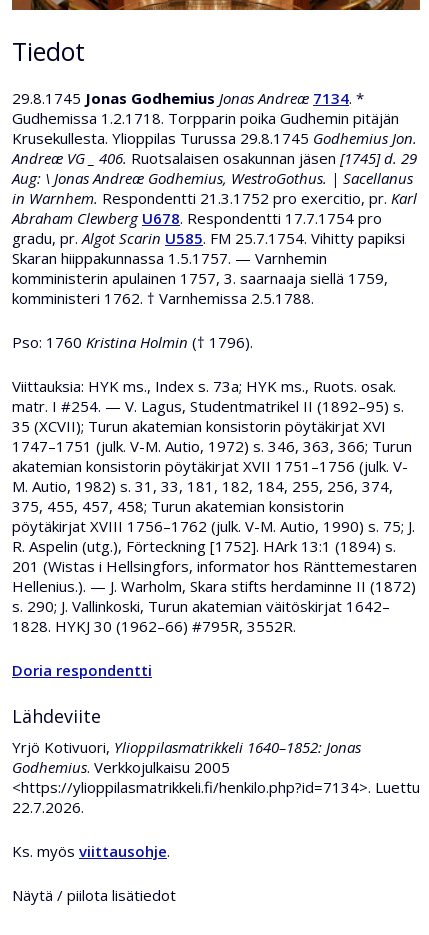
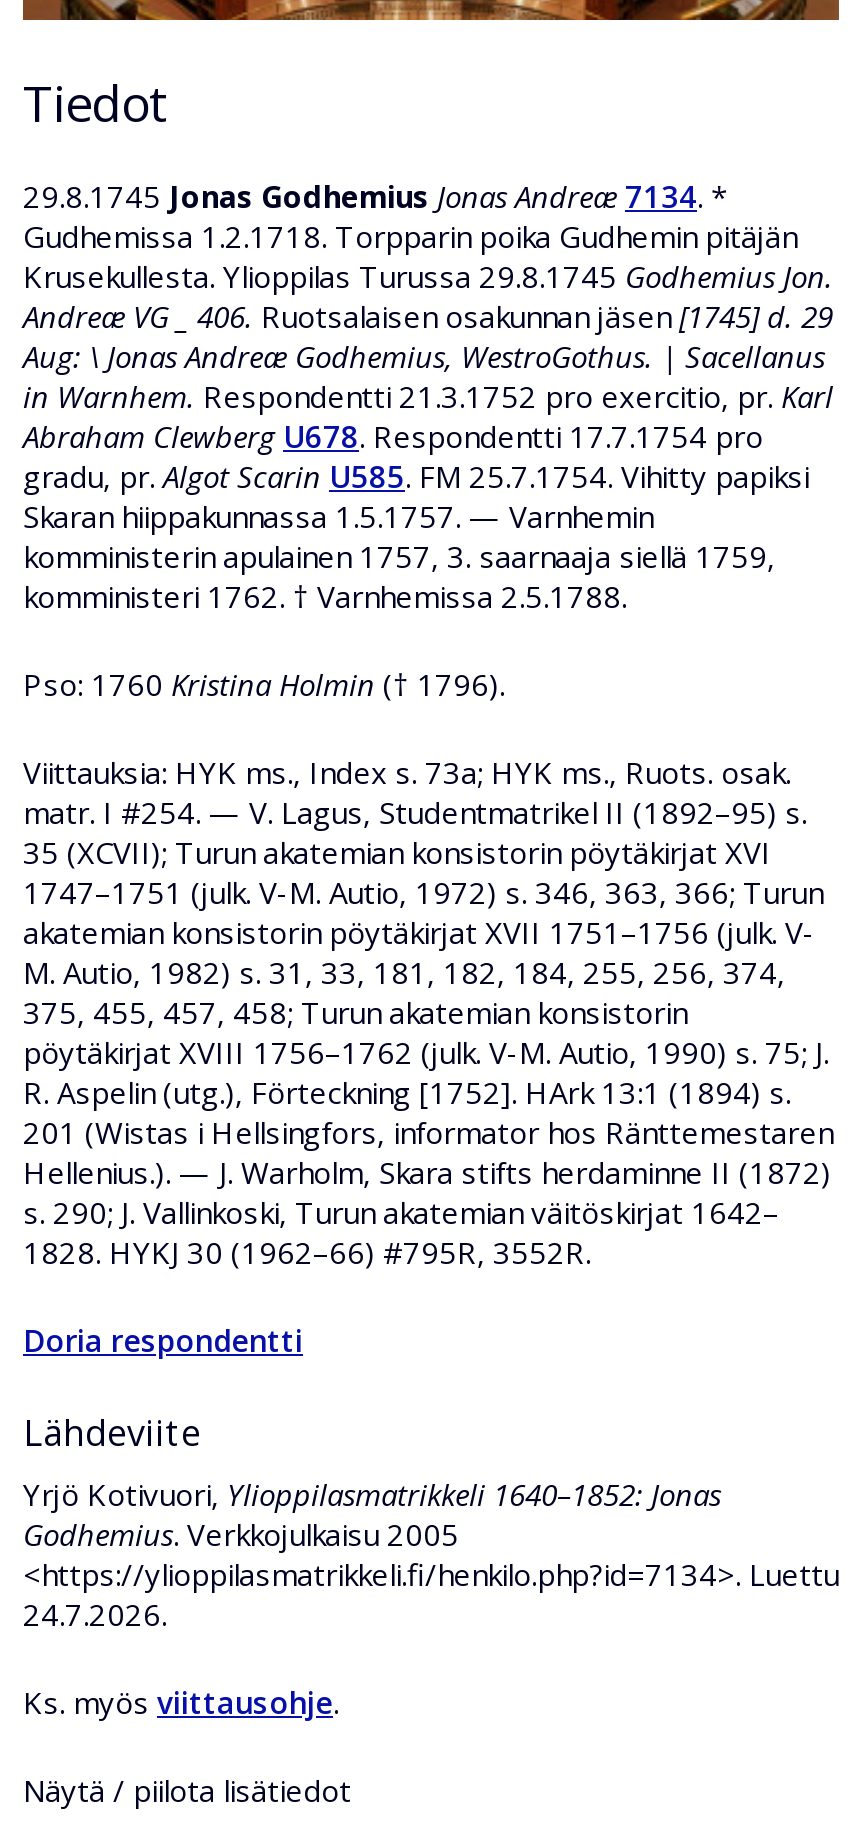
[12,797,84,817] 22.7.2026. -> [23,1594,167,1634] 24.7.2026.

